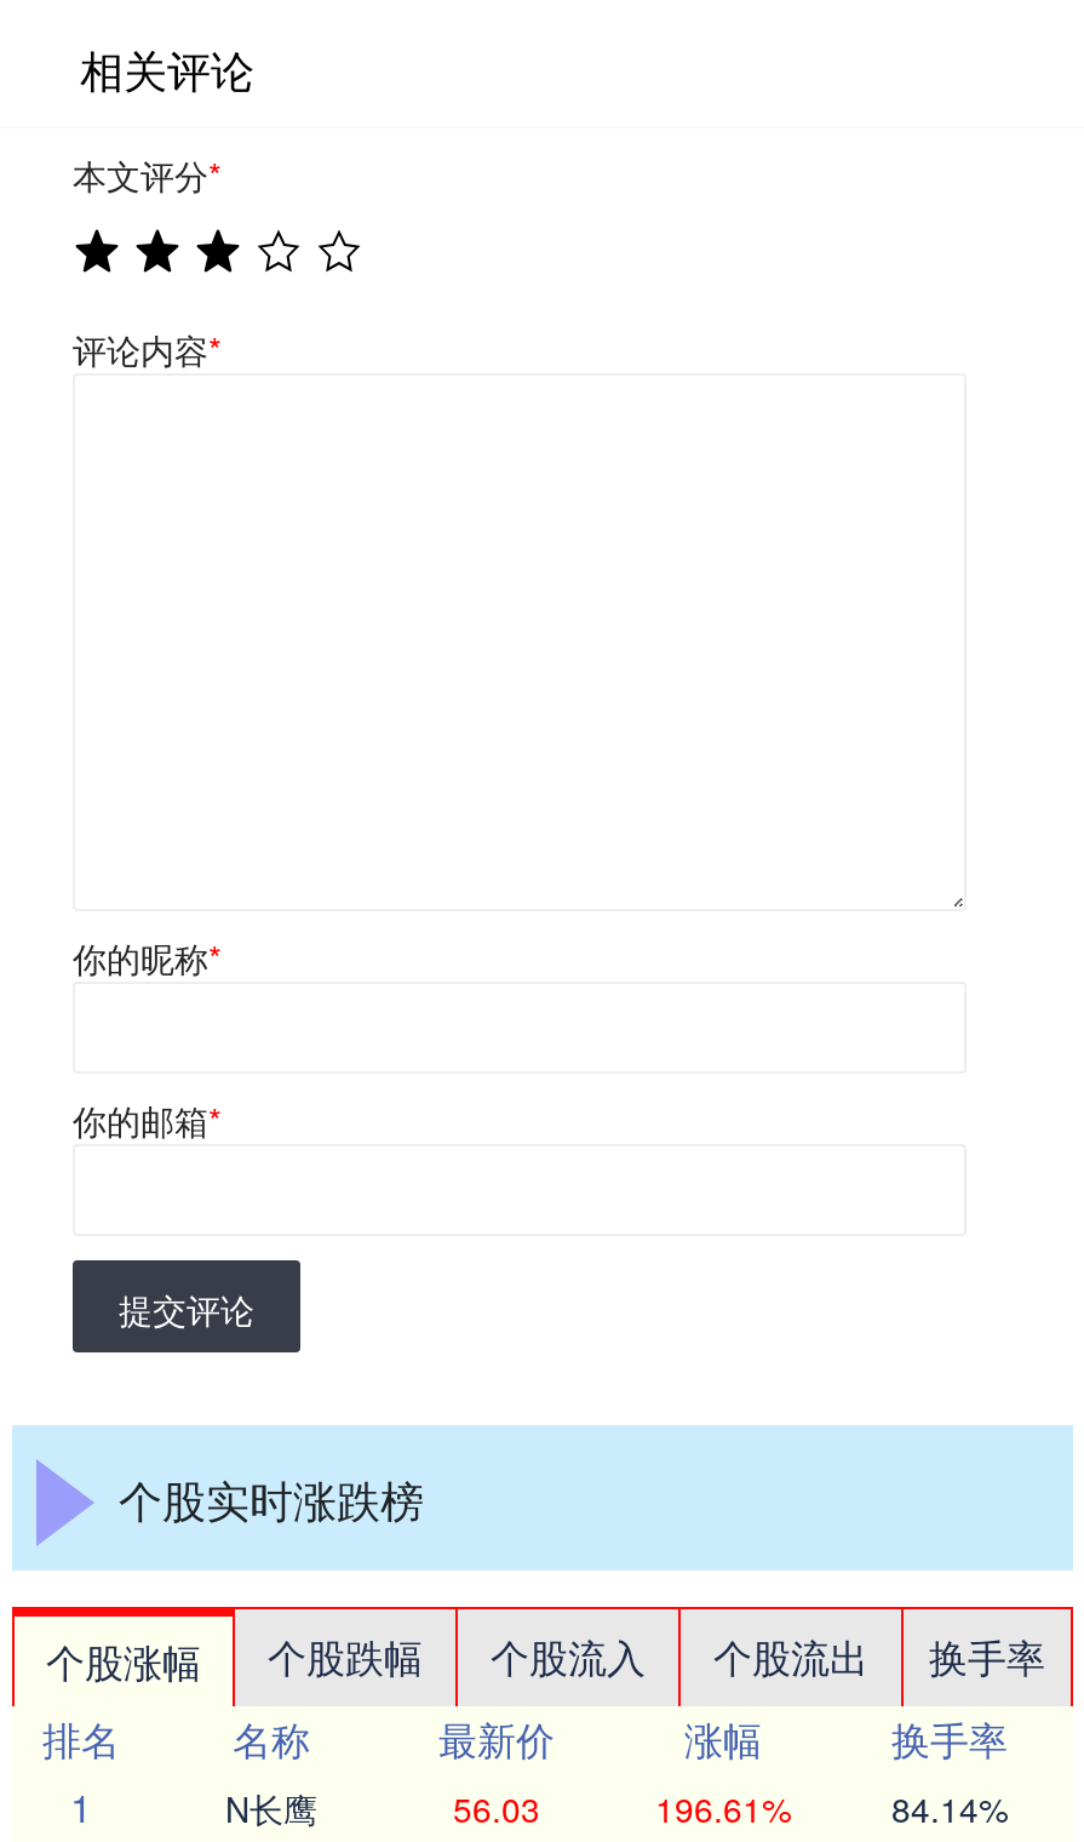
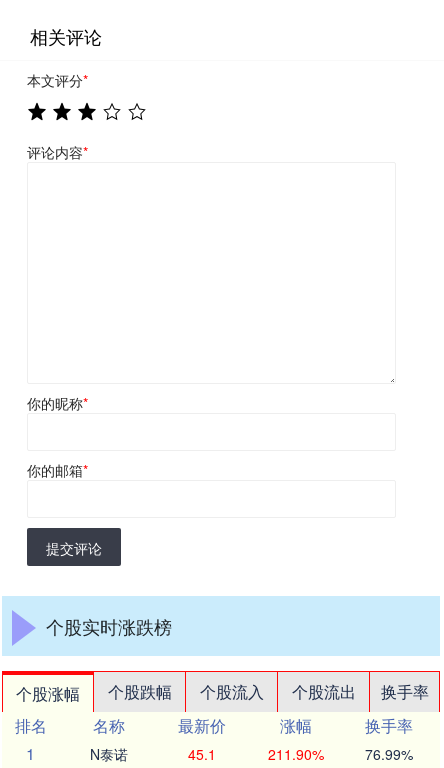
[225,1783,317,1832] N长鹰 -> [90,744,128,764] N泰诺
[453,1783,540,1832] 56.03 -> [188,744,216,764] 45.1
[655,1783,791,1832] 196.61% -> [267,744,323,764] 211.90%
[891,1783,1008,1832] 84.14% -> [365,744,413,764] 76.99%

